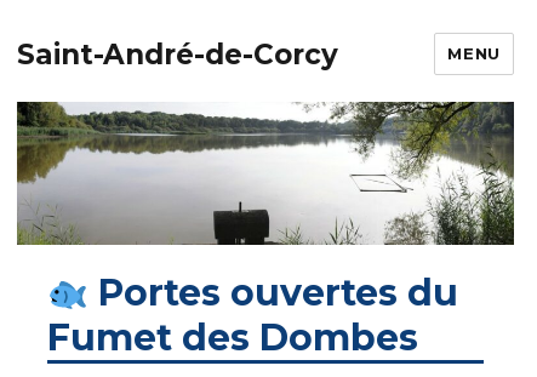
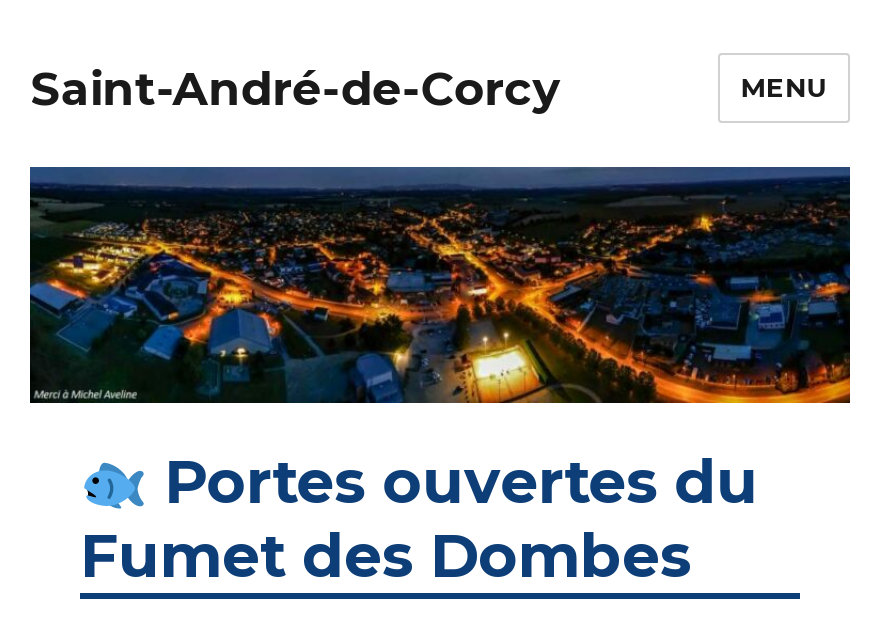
[16,101,515,246] [image] -> [28,165,852,405] [image]

